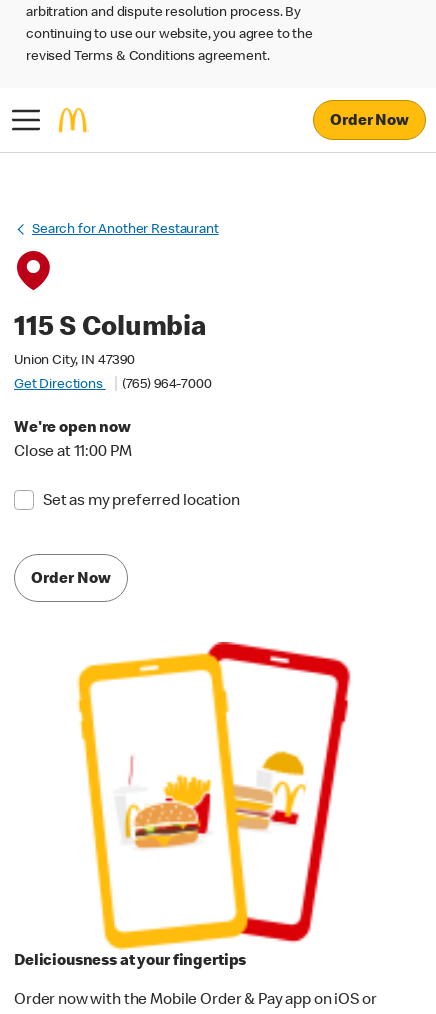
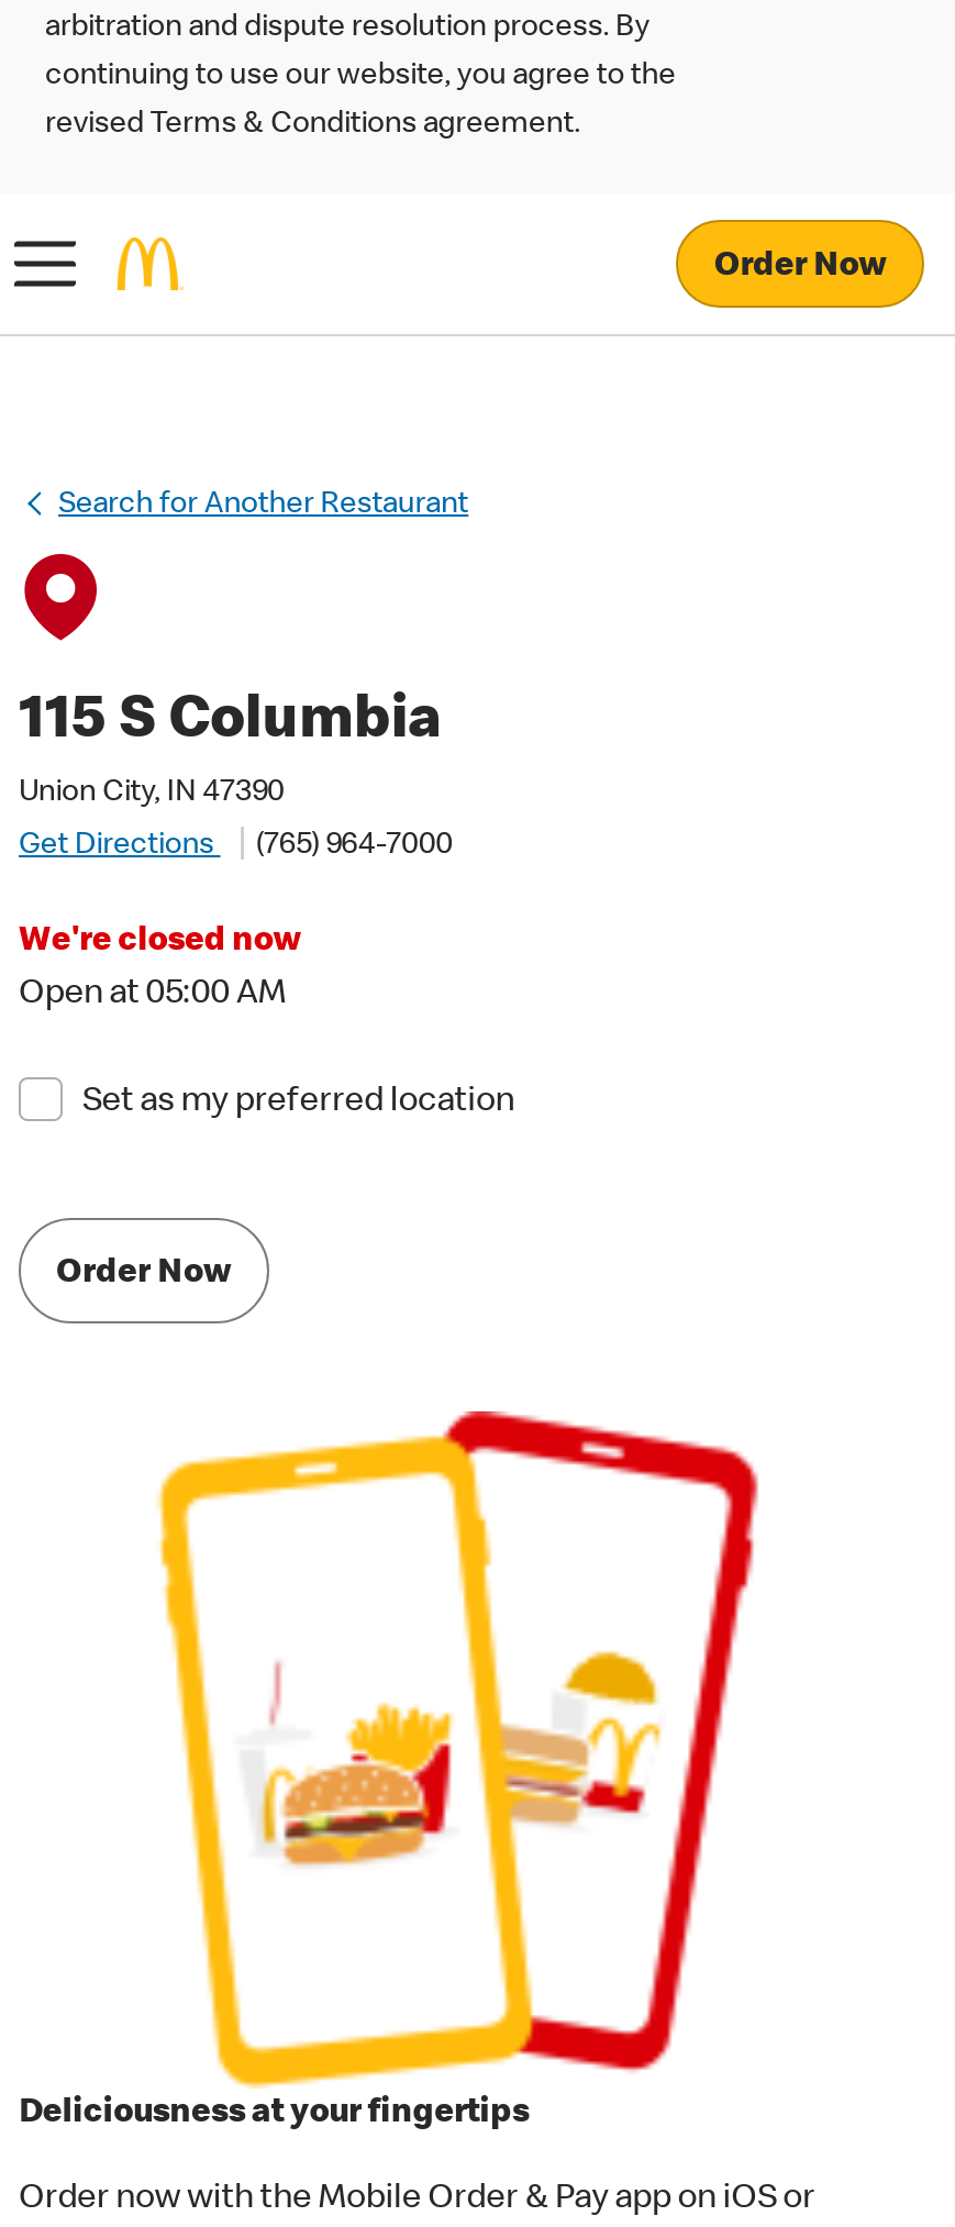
[14,421,131,437] We're open now -> [19,926,301,961] We're closed now
[14,445,131,461] Close at 11:00 PM -> [19,978,286,1013] Open at 05:00 AM

